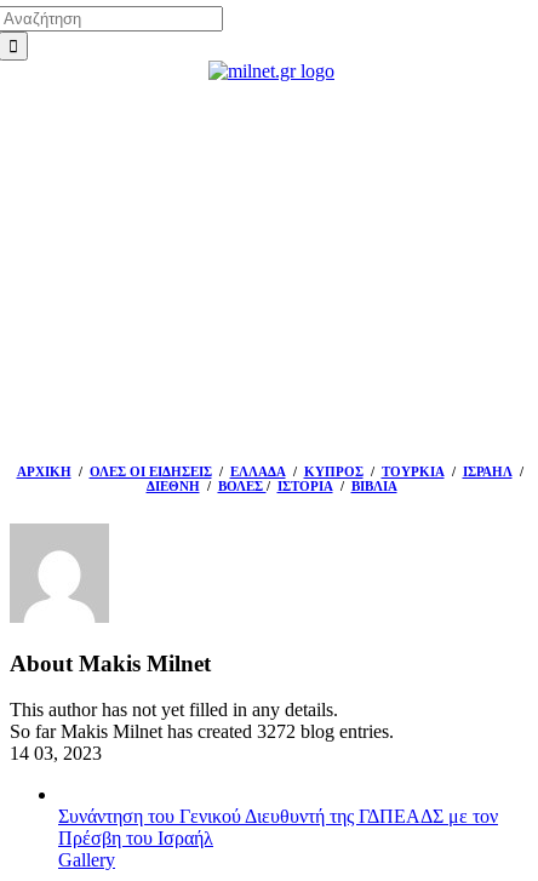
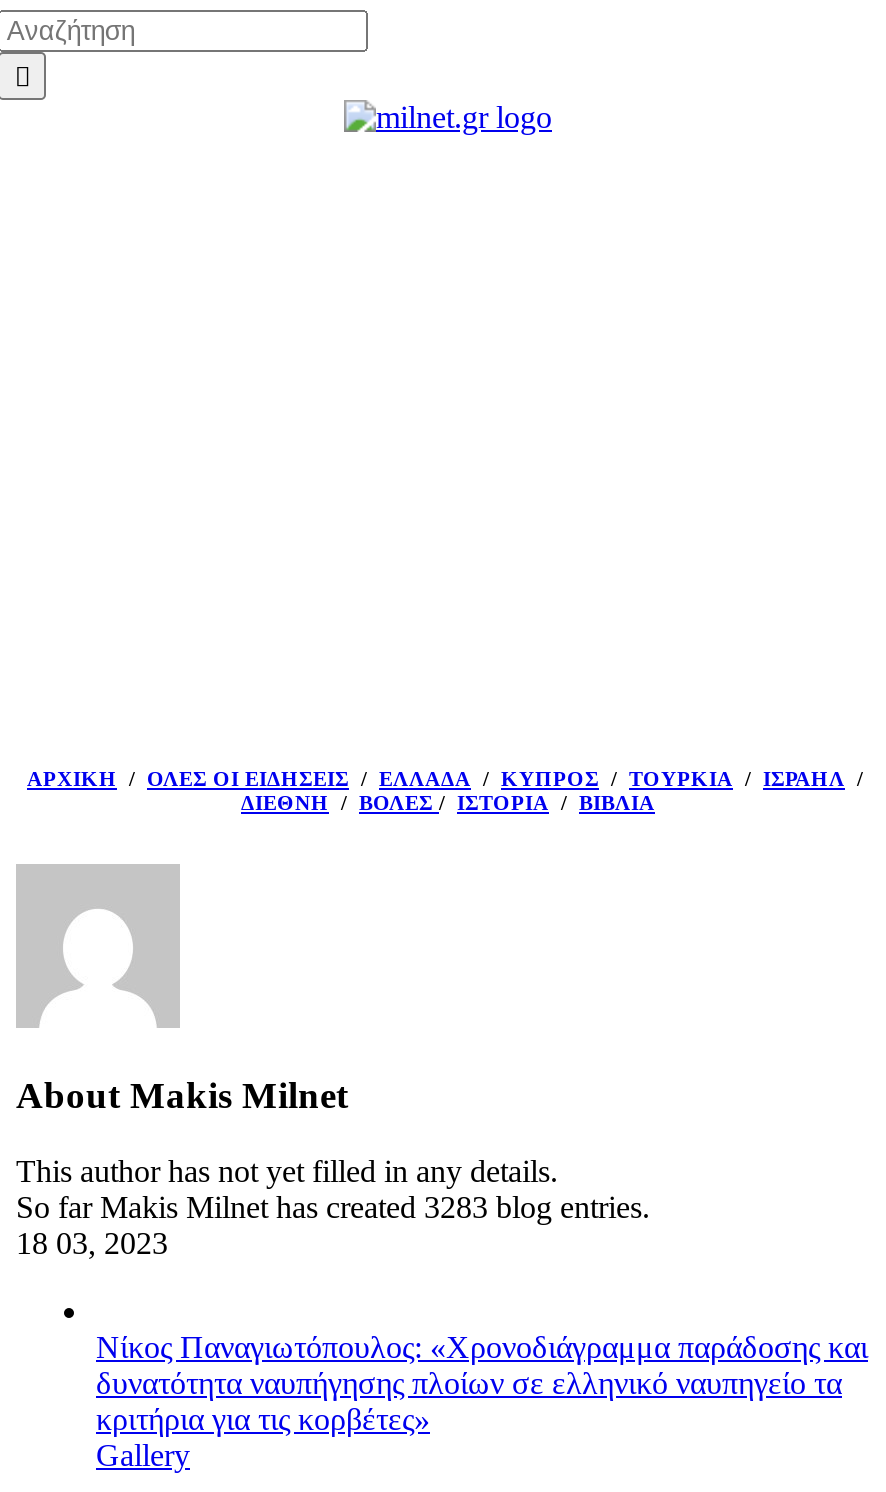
[10,722,394,764] So far Makis Milnet has created 3272 blog entries. | 14 03, 2023 -> [16,1191,650,1261] So far Makis Milnet has created 3283 blog entries. | 18 03, 2023
[58,806,498,849] Συνάντηση του Γενικού Διευθυντή της ΓΔΠΕΑΔΣ με τον | Πρέσβη του Ισραήλ -> [96,1331,868,1437] Νίκος Παναγιωτόπουλος: «Χρονοδιάγραμμα παράδοσης και | δυνατότητα ναυπήγησης πλοίων σε ελληνικό ναυπηγείο τα | κριτήρια για τις κορβέτες»

